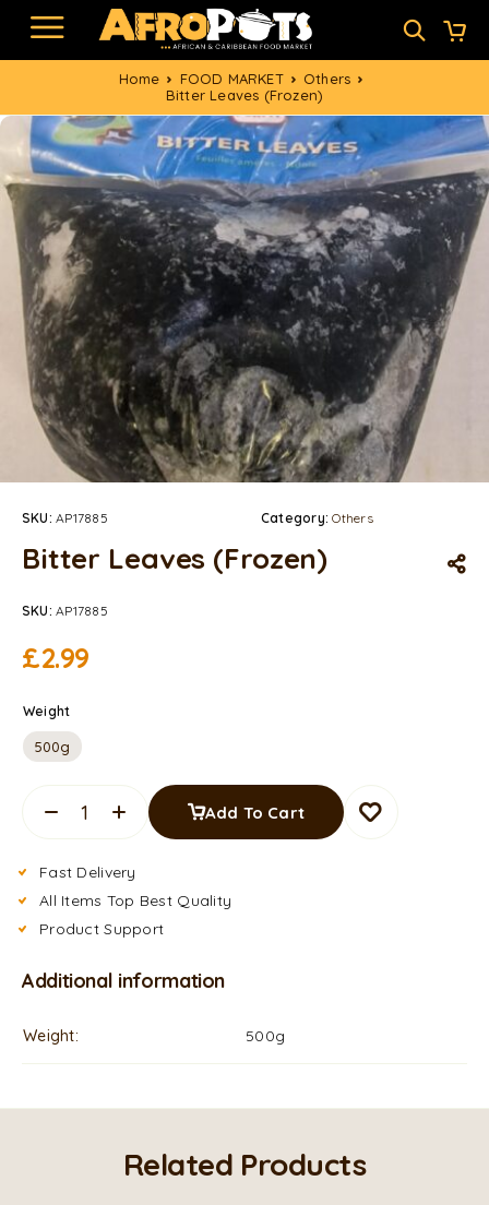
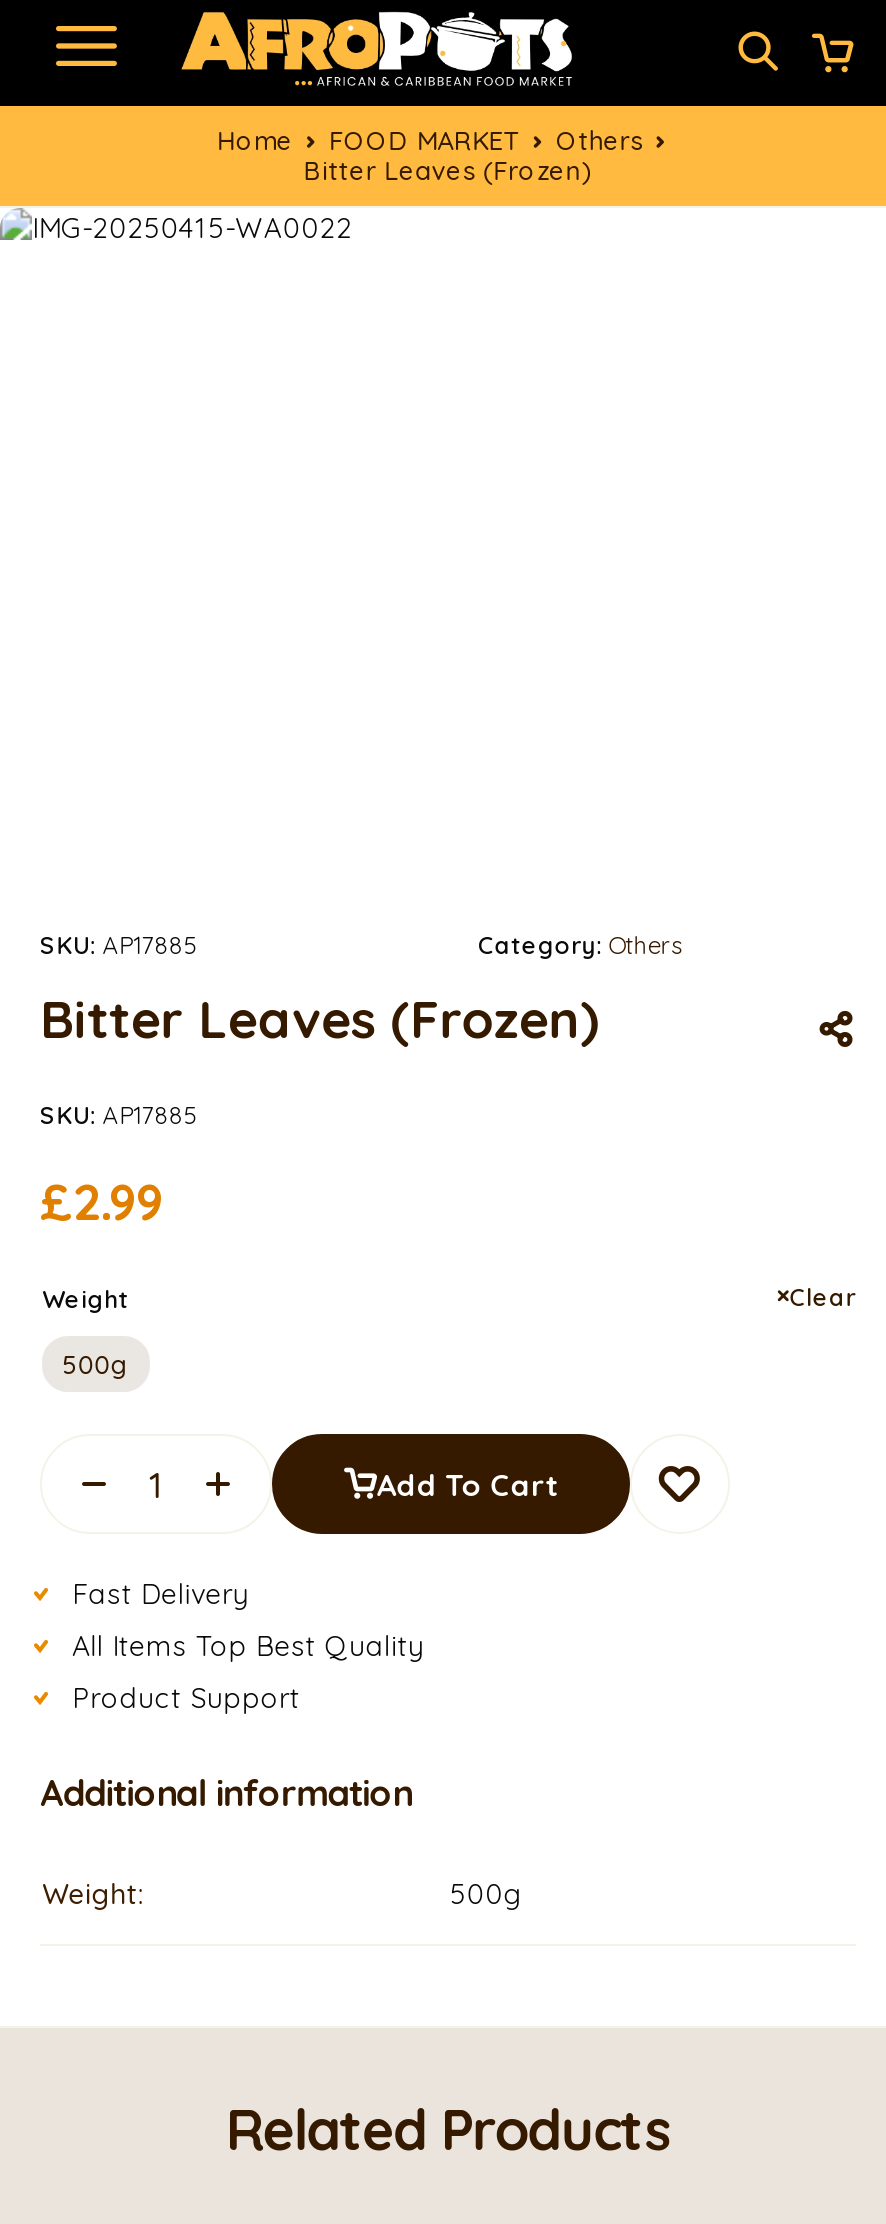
[3,115,486,484] [image] -> none
none -> [790,1282,856,1312] Clear

